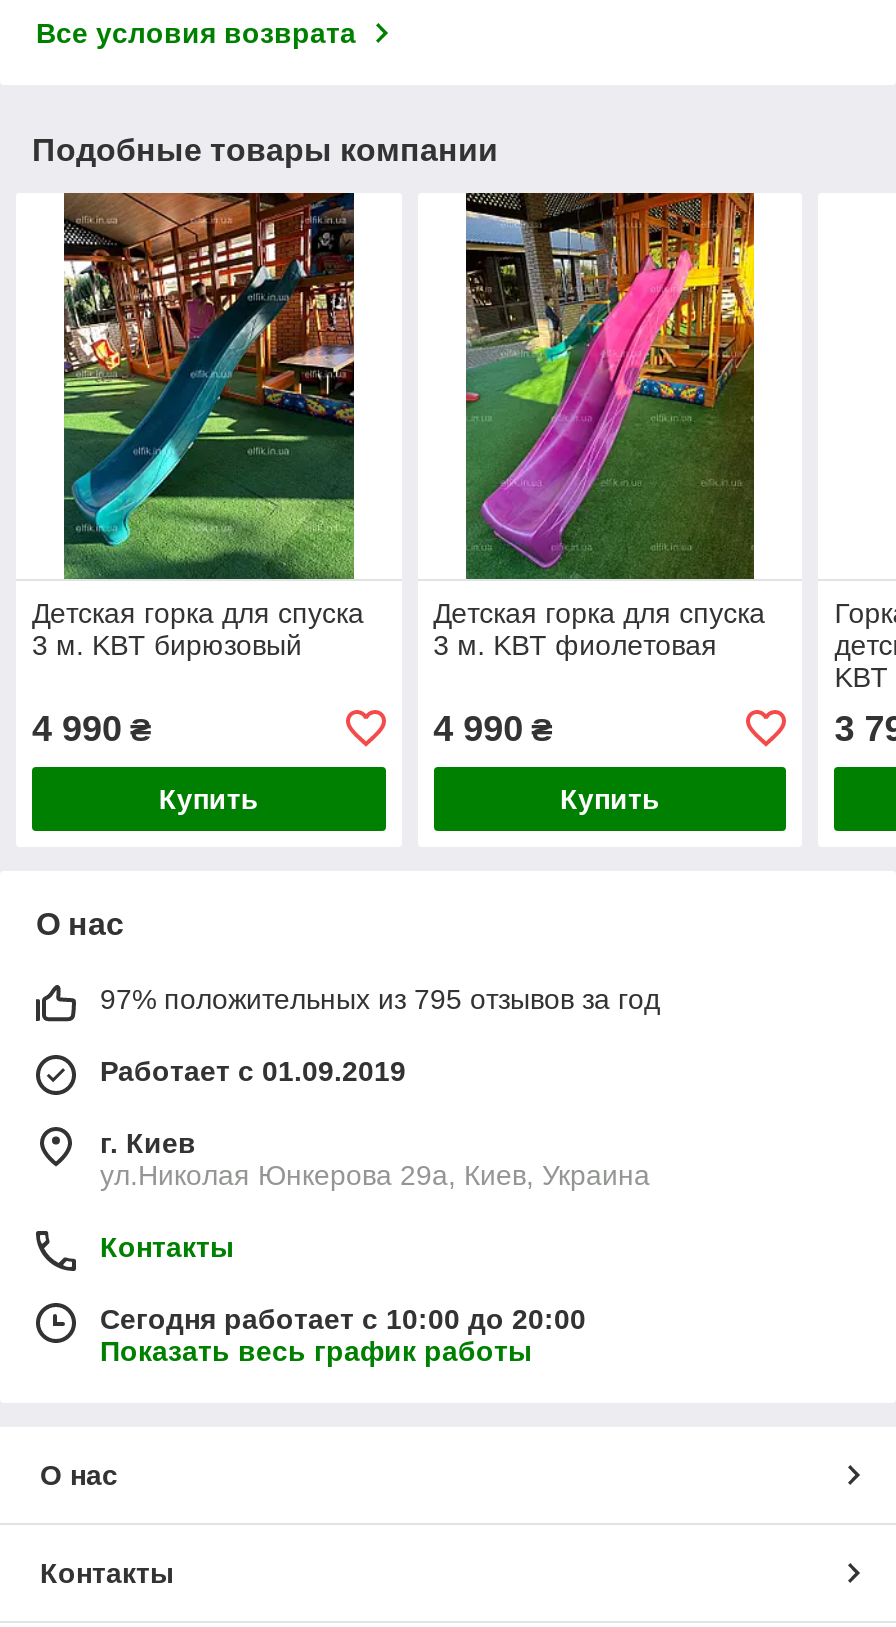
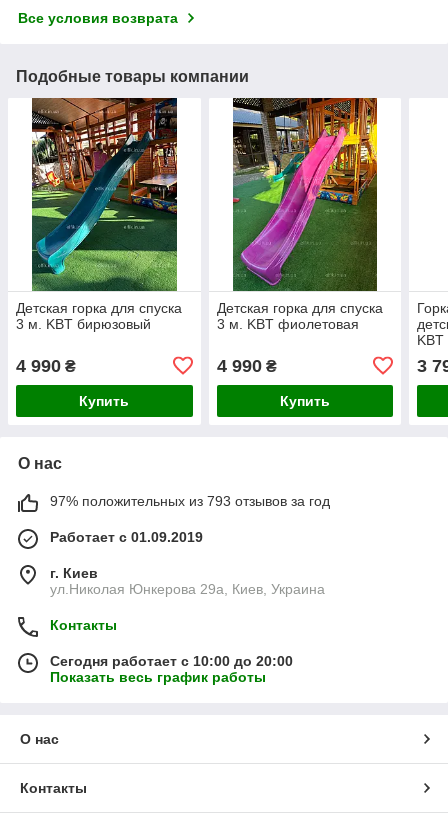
[100,983,660,1015] 97% положительных из 795 отзывов за год -> [50,493,330,509] 97% положительных из 793 отзывов за год

